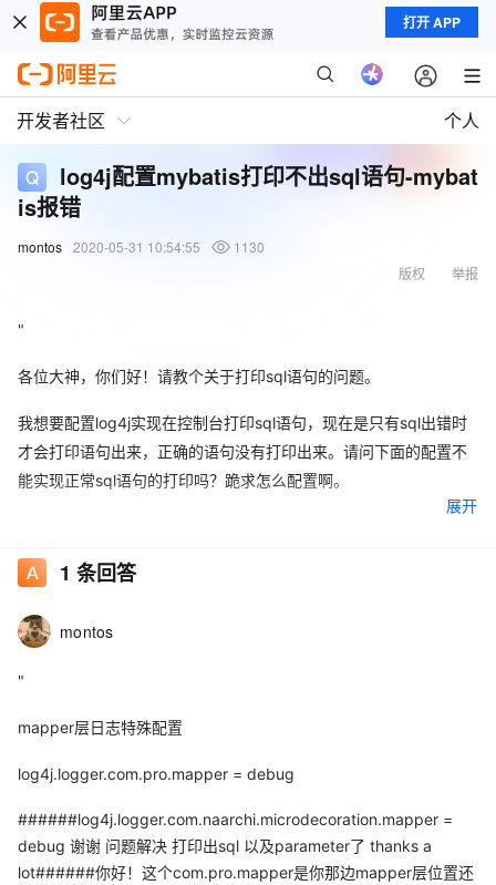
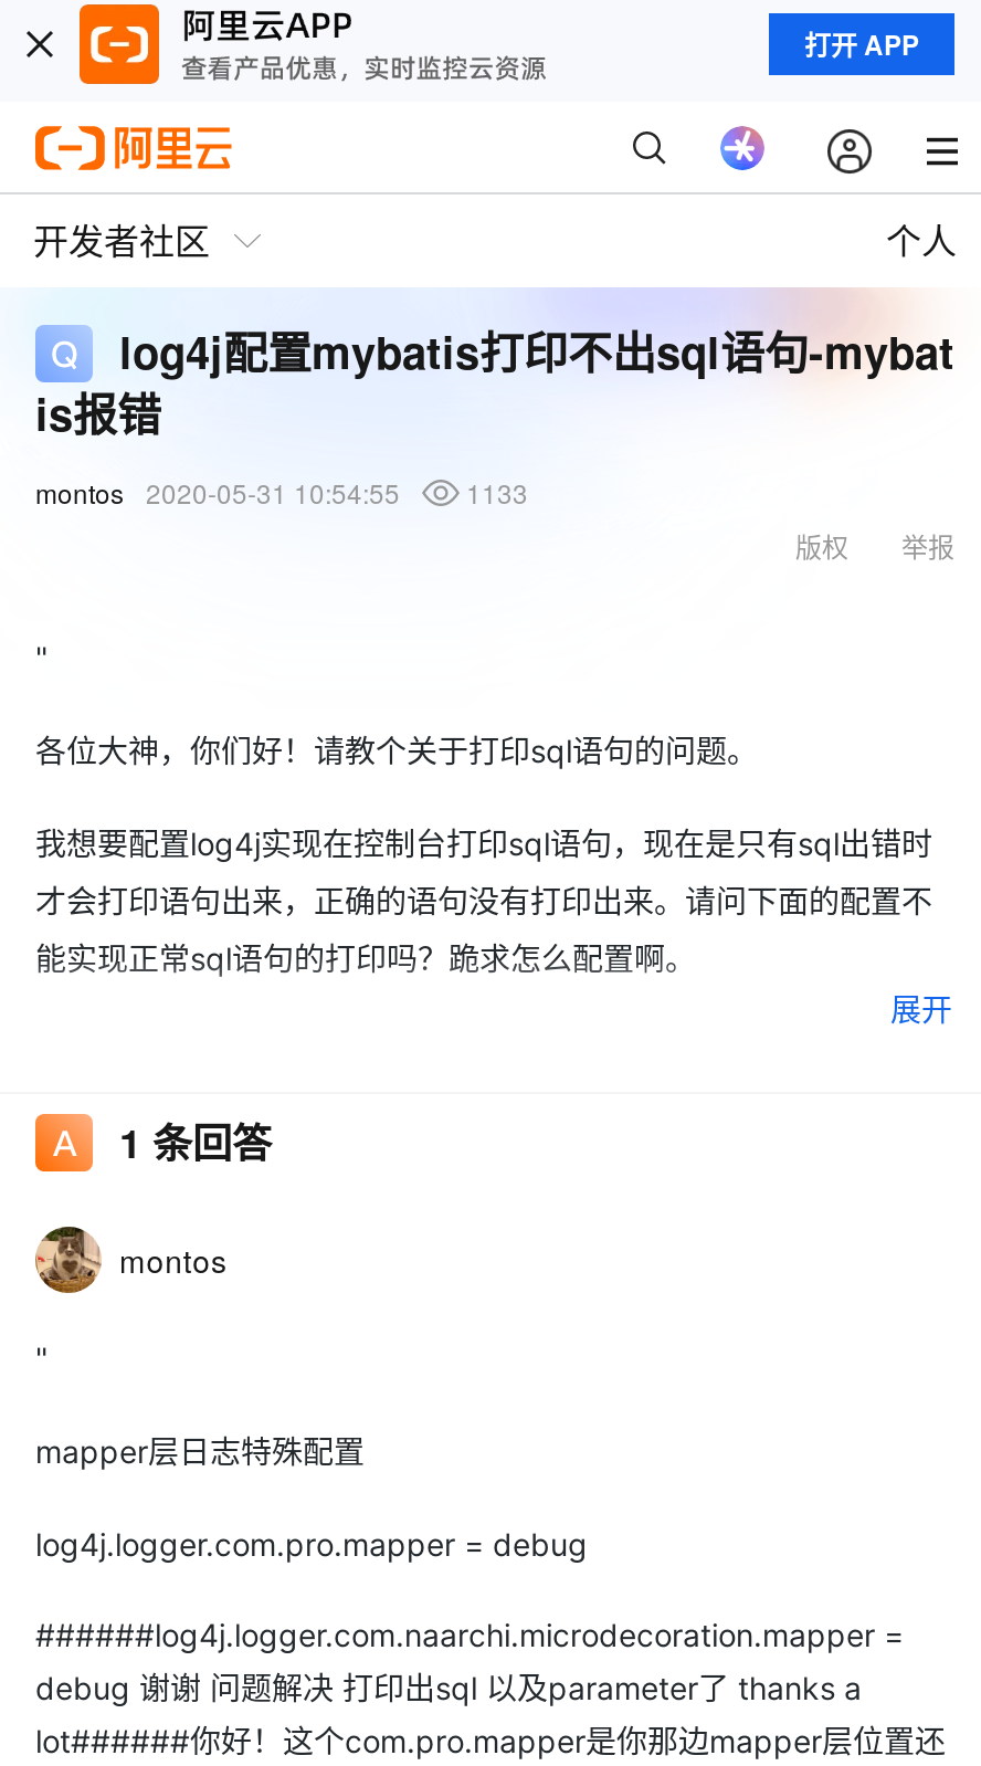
[18,237,265,256] montos 2020-05-31 10:54:55 1130 -> [35,473,528,511] montos 2020-05-31 10:54:55 1133

